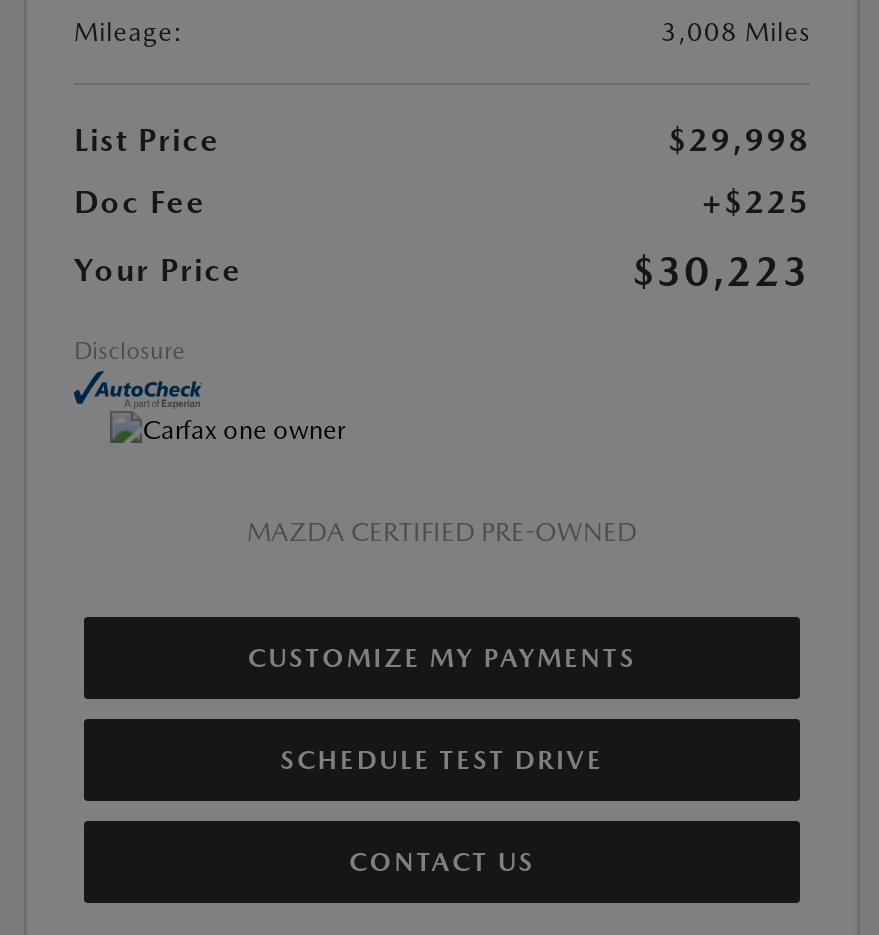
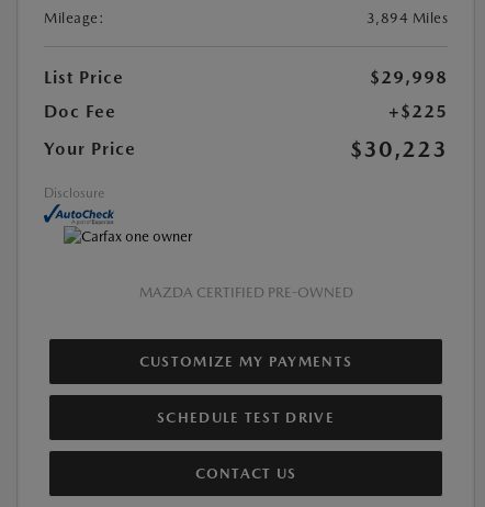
[661,16,810,46] 3,008 Miles -> [366,9,448,26] 3,894 Miles

